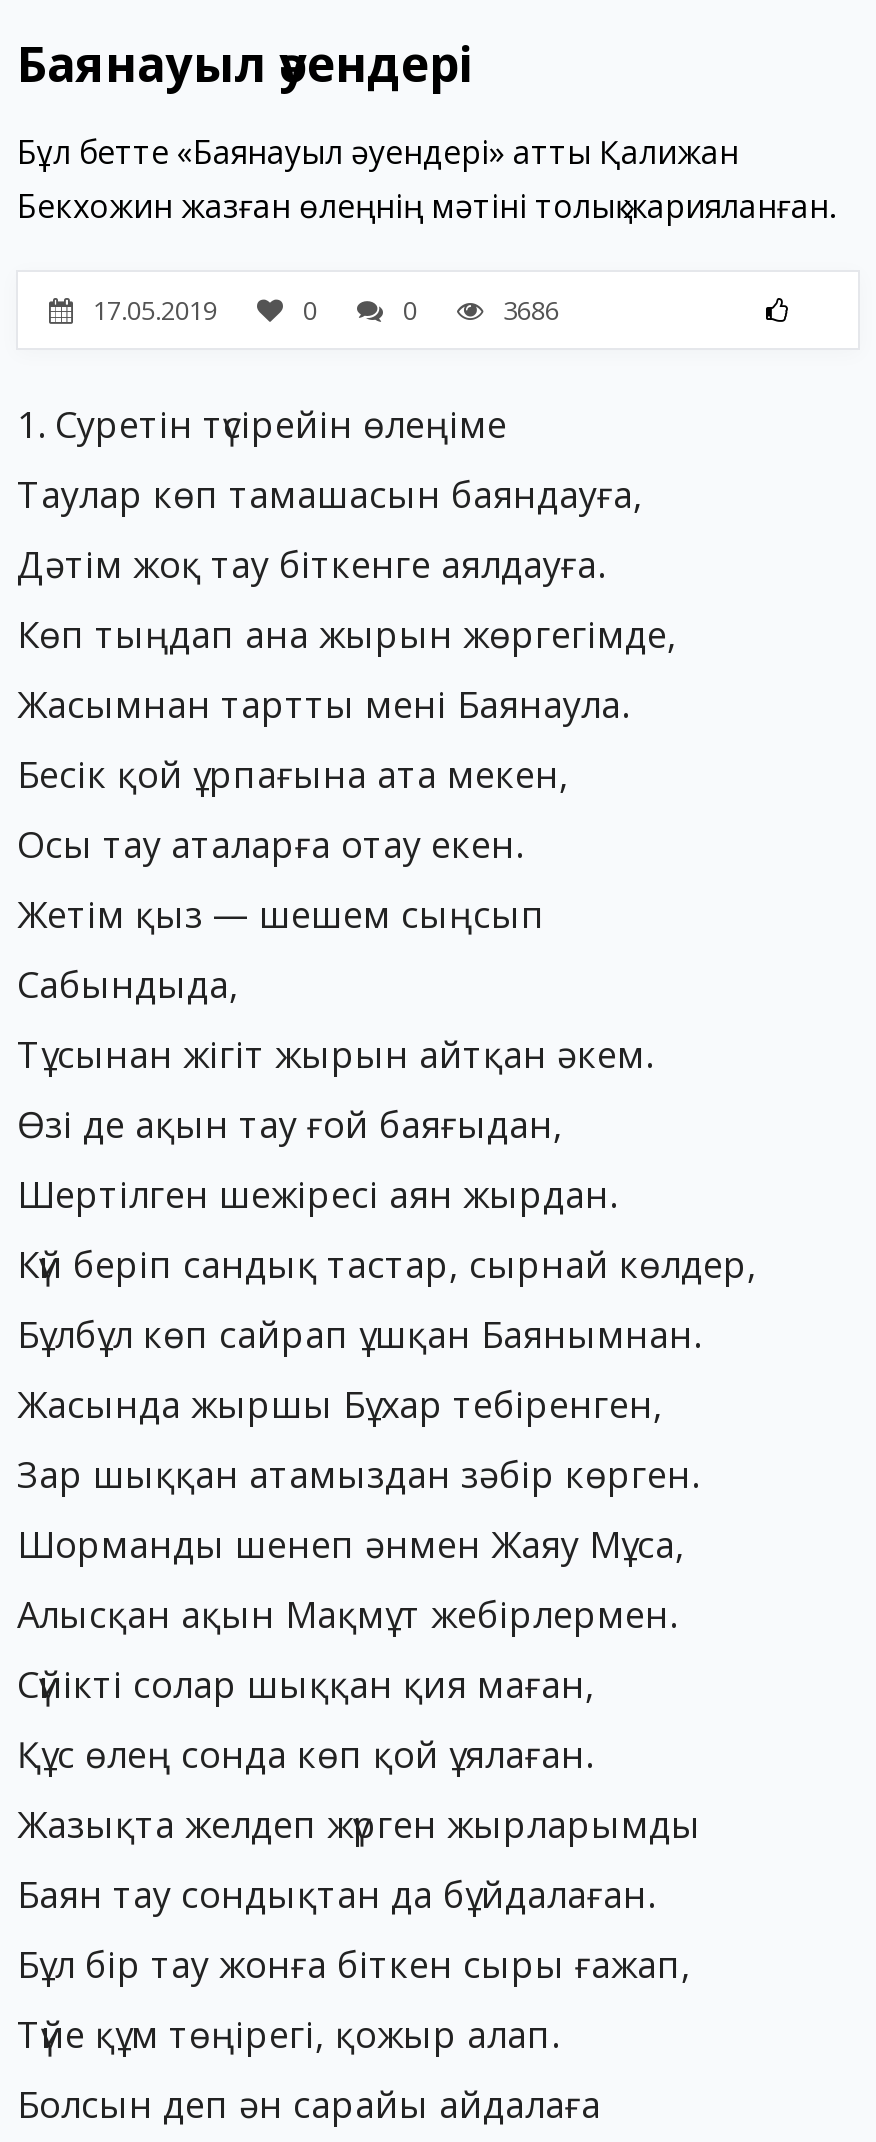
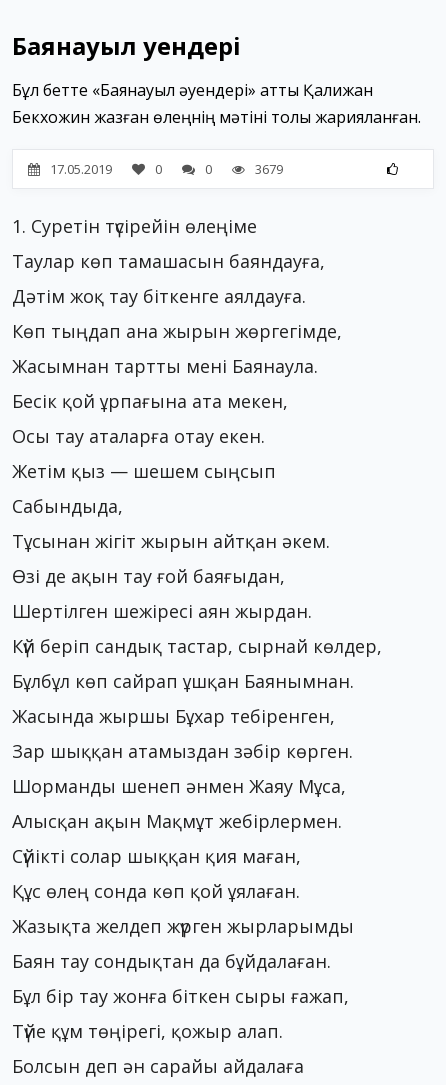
[503,292,559,328] 3686 -> [255,160,283,178] 3679

